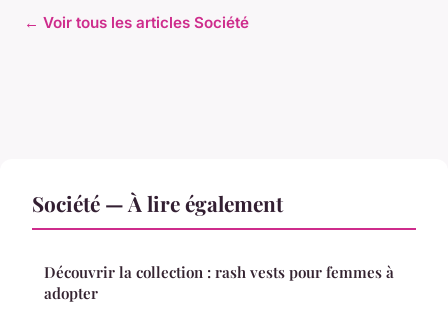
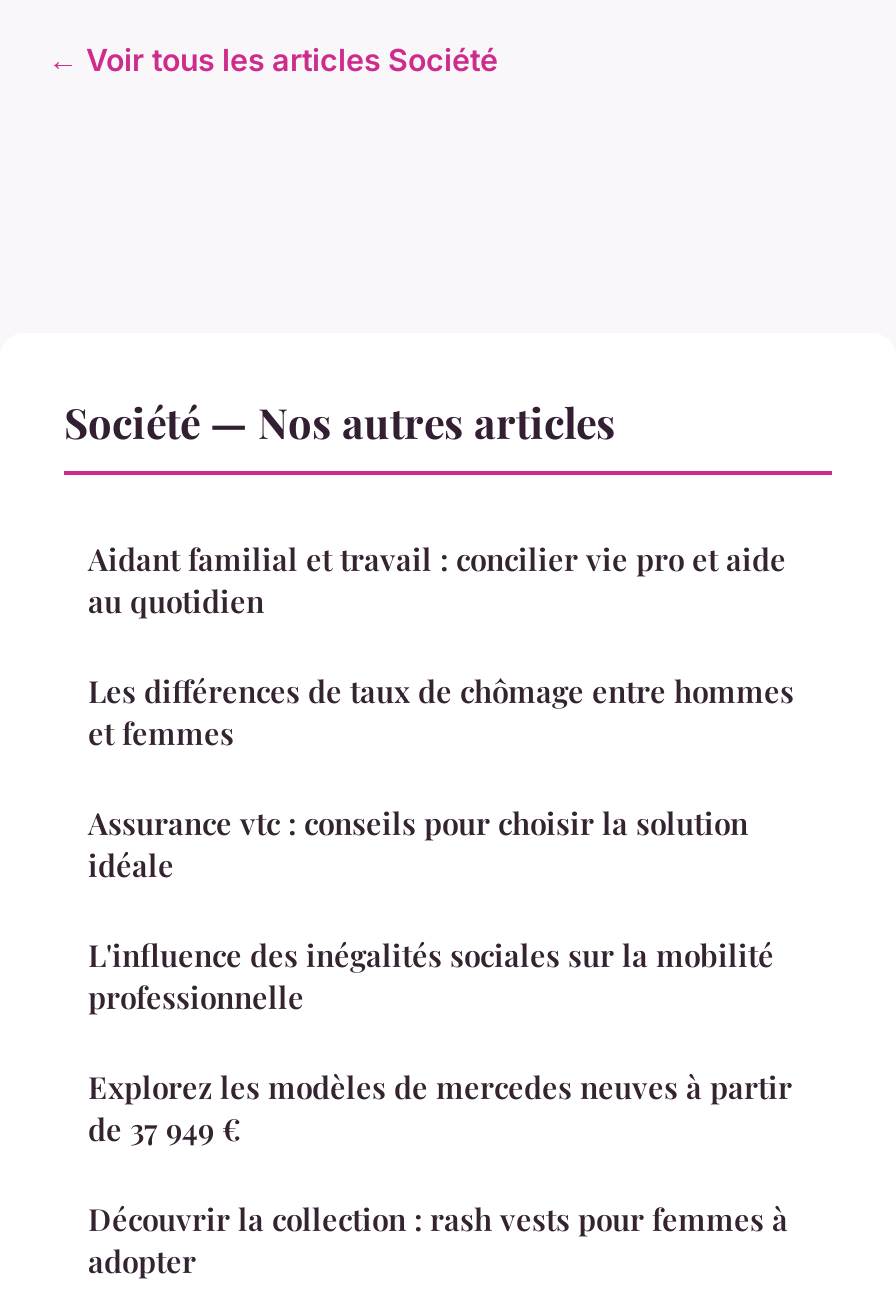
[32,189,283,217] Société — À lire également -> [64,394,794,1150] Société — Nos autres articles | Aidant familial et travail : concilier vie pro et aide | au quotidien | Les différences de taux de chômage entre hommes | et femmes | Assurance vtc : conseils pour choisir la solution | idéale | L'influence des inégalités sociales sur la mobilité | professionnelle | Explorez les modèles de mercedes neuves à partir | de 37 949 €

